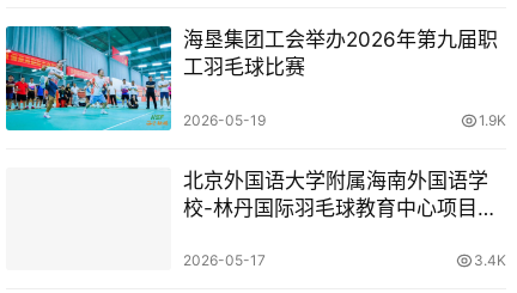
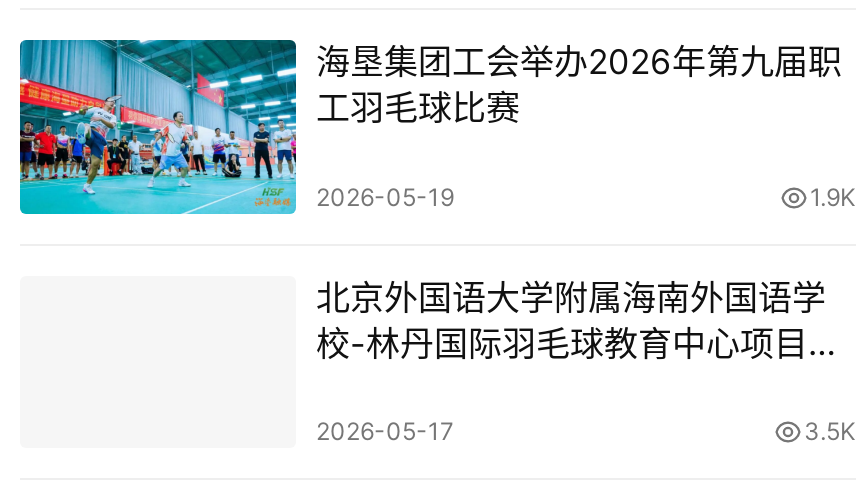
[474,251,506,269] 3.4K -> [804,416,856,446] 3.5K

